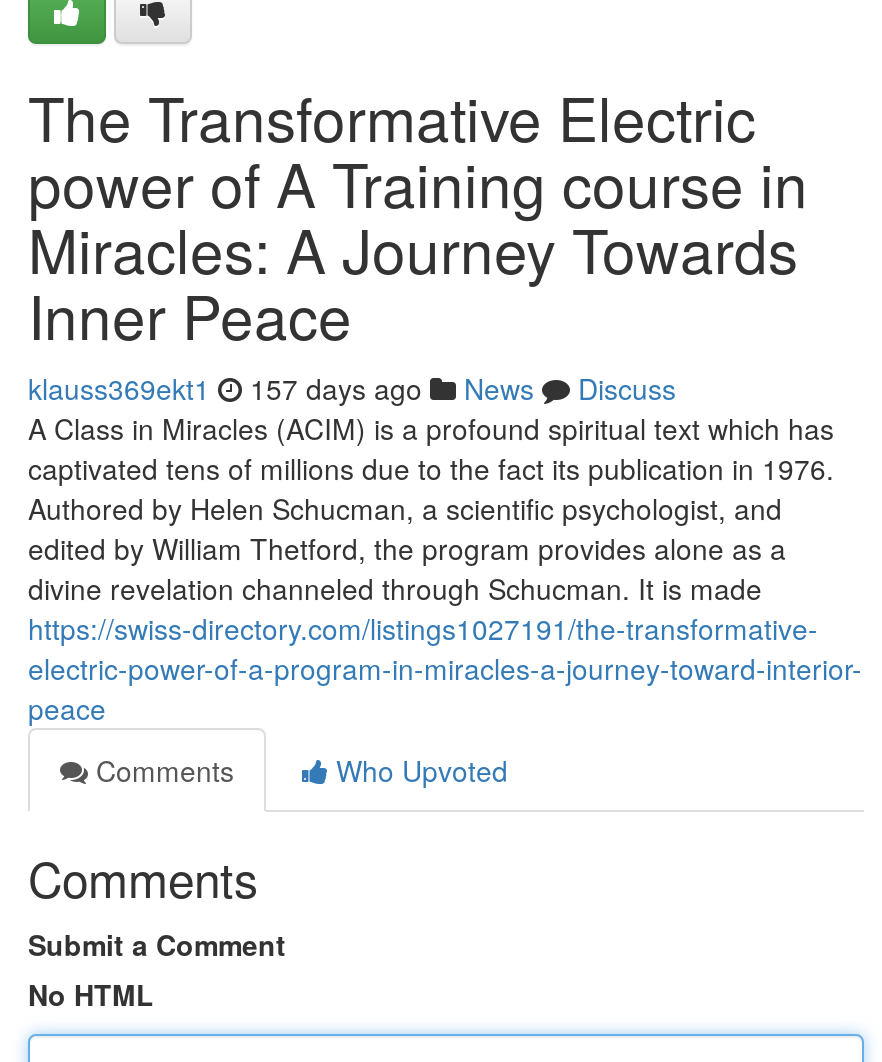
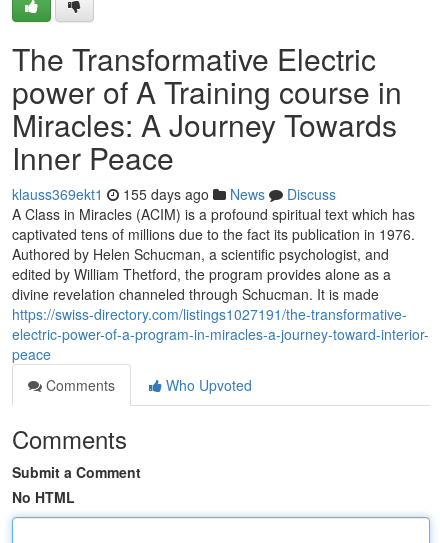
[28,368,676,408] klauss369ekt1 157 days ago News Discuss -> [12,184,336,204] klauss369ekt1 155 days ago News Discuss

